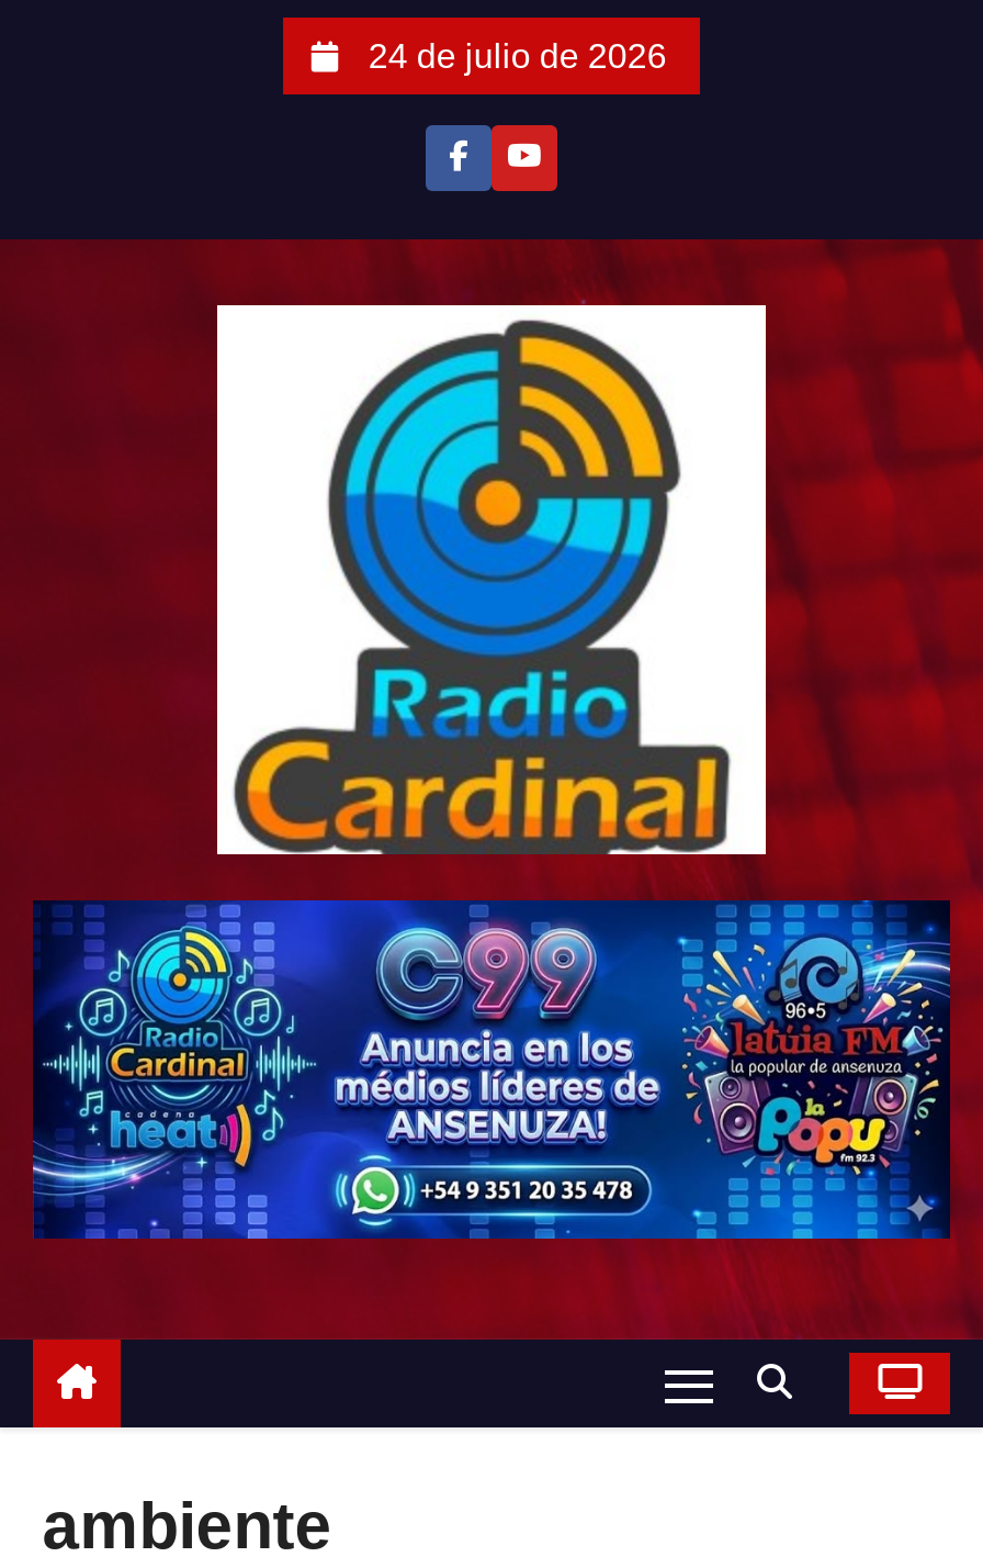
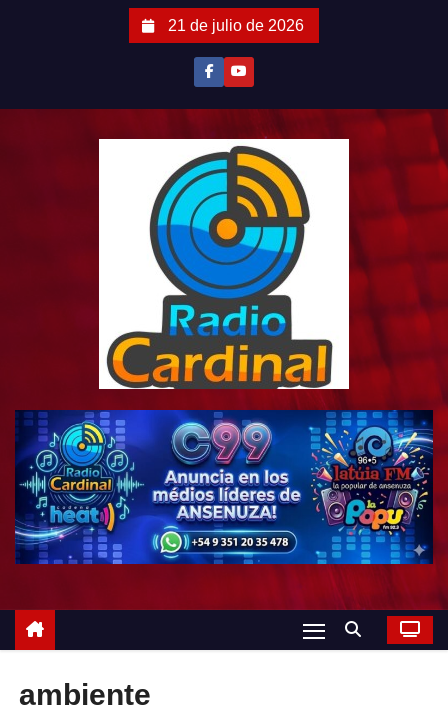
[360,37,667,75] 24 de julio de 2026 -> [164,17,304,34] 21 de julio de 2026

